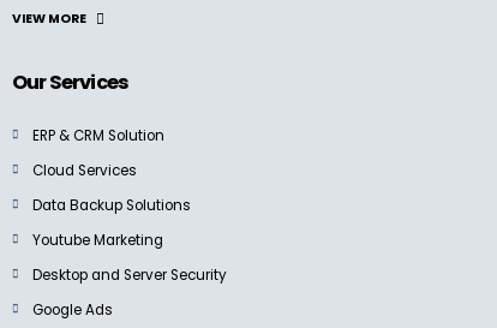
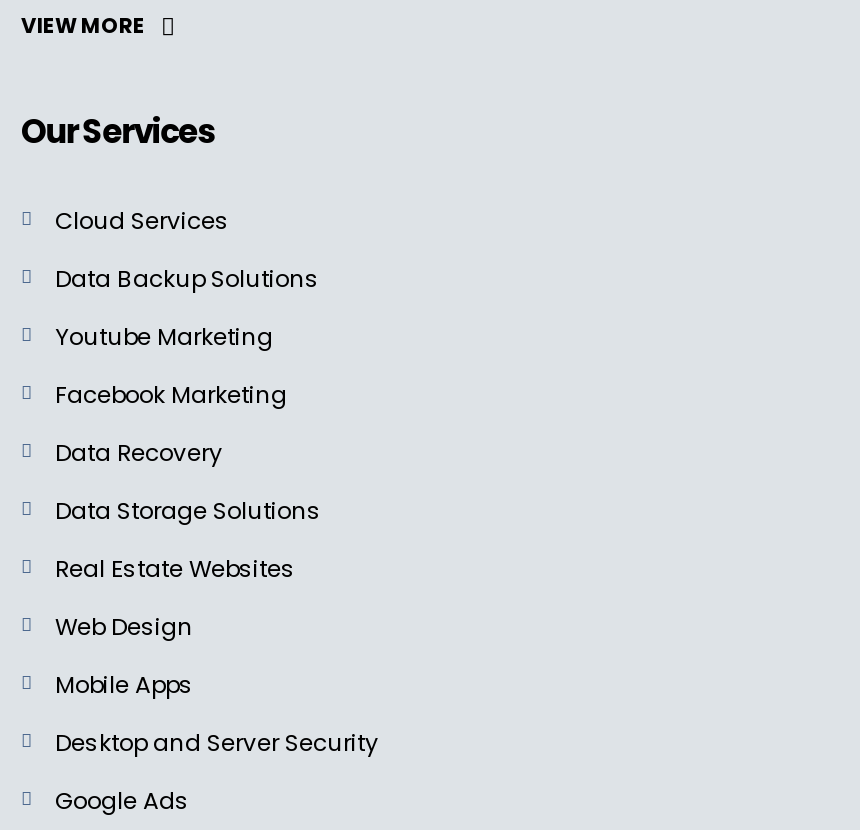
[32,126,164,145] ERP & CRM Solution -> none
moved [32,161,191,250] -> [55,205,319,353]: Cloud Services | Data Backup Solutions | Youtube Marketing
none -> [55,379,321,701] Facebook Marketing | Data Recovery | Data Storage Solutions | Real Estate Websites | Web Design | Mobile Apps

